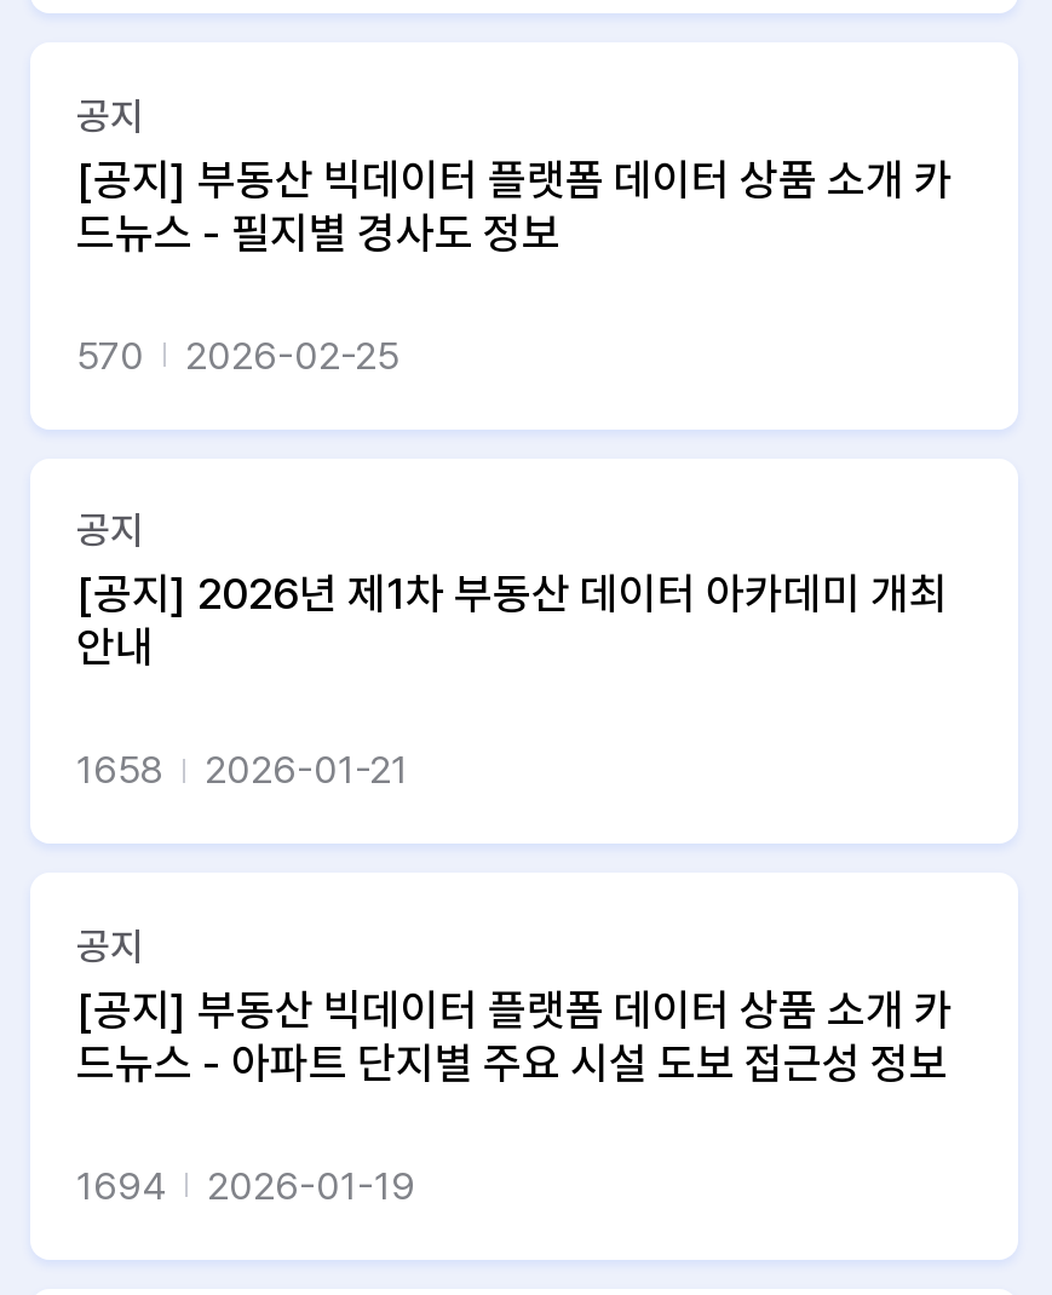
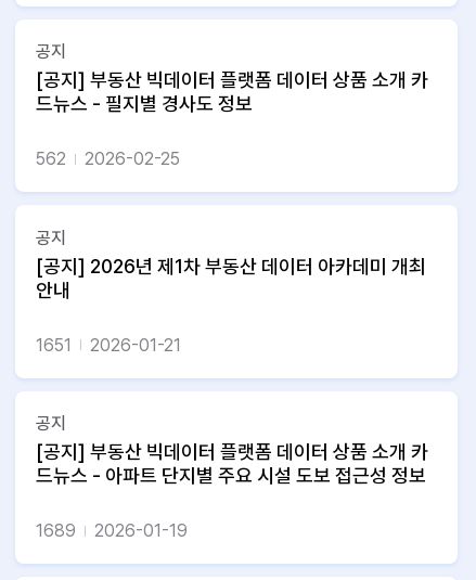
[76,332,398,378] 570 2026-02-25 -> [36,149,180,169] 562 2026-02-25
[76,747,408,793] 1658 2026-01-21 -> [36,334,181,355] 1651 2026-01-21
[76,1162,415,1208] 1694 2026-01-19 -> [36,520,188,541] 1689 2026-01-19

